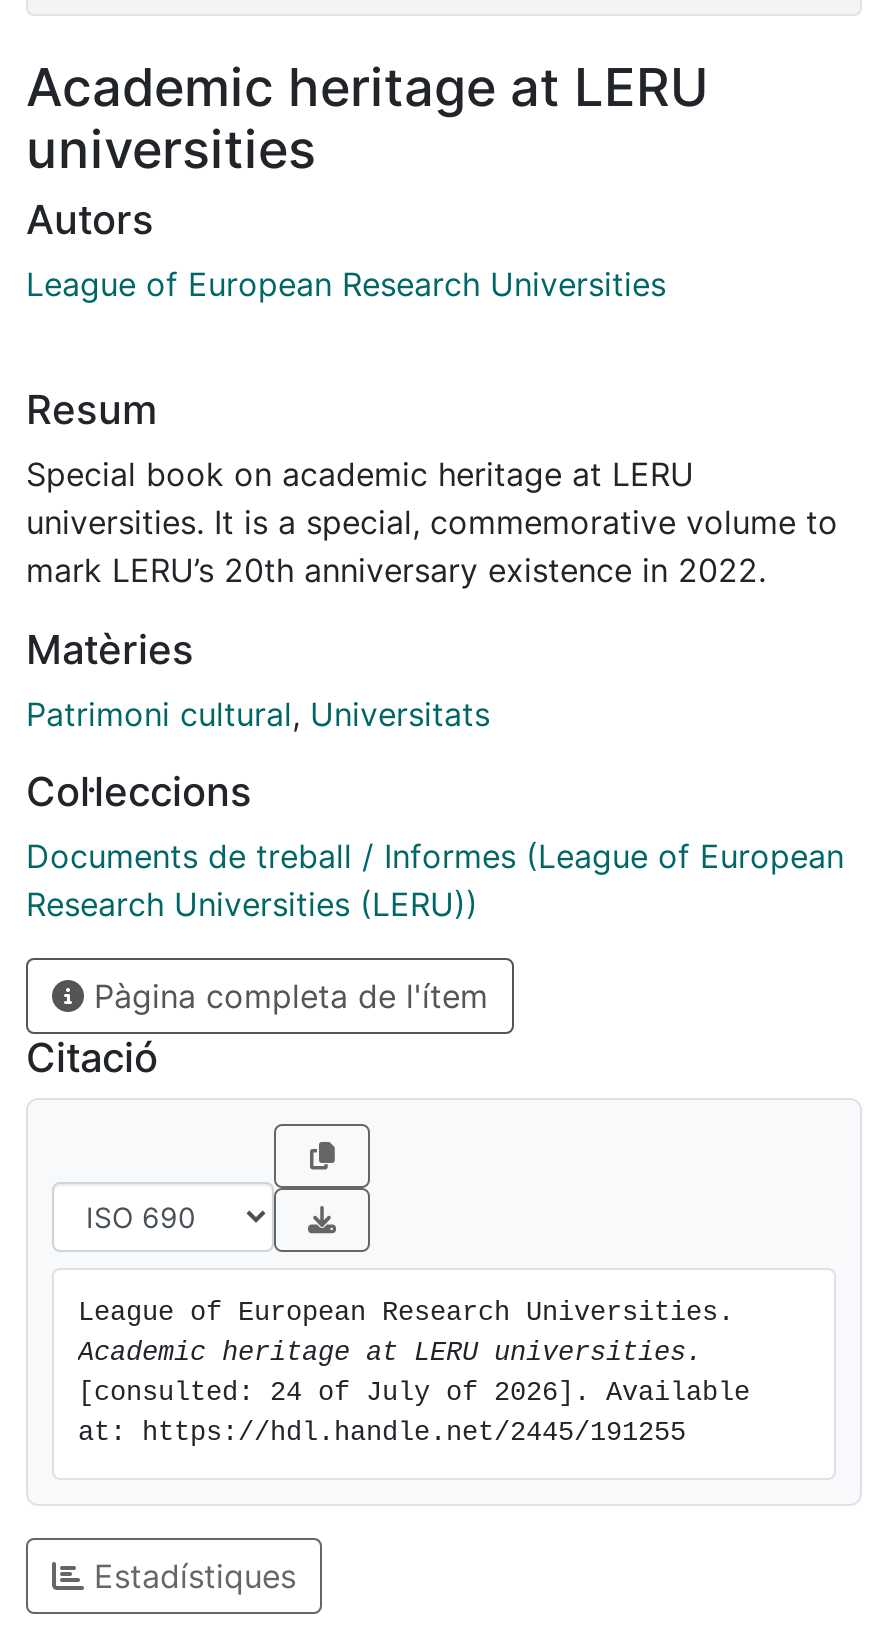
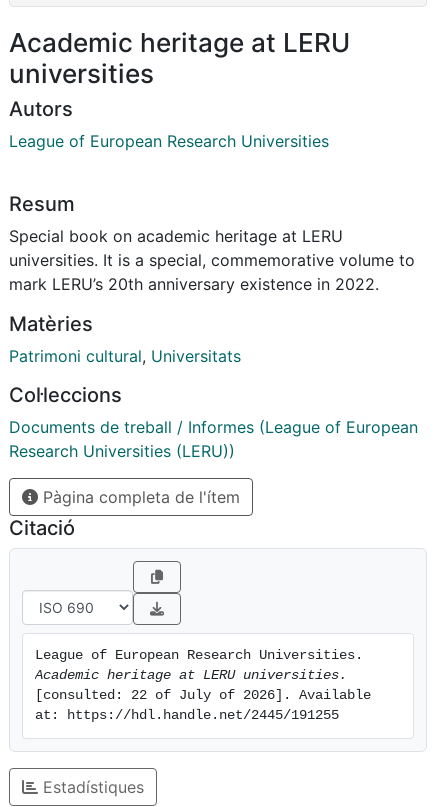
[78,1378,750,1408] [consulted: 24 of July of 2026]. Available -> [35,688,371,703] [consulted: 22 of July of 2026]. Available

